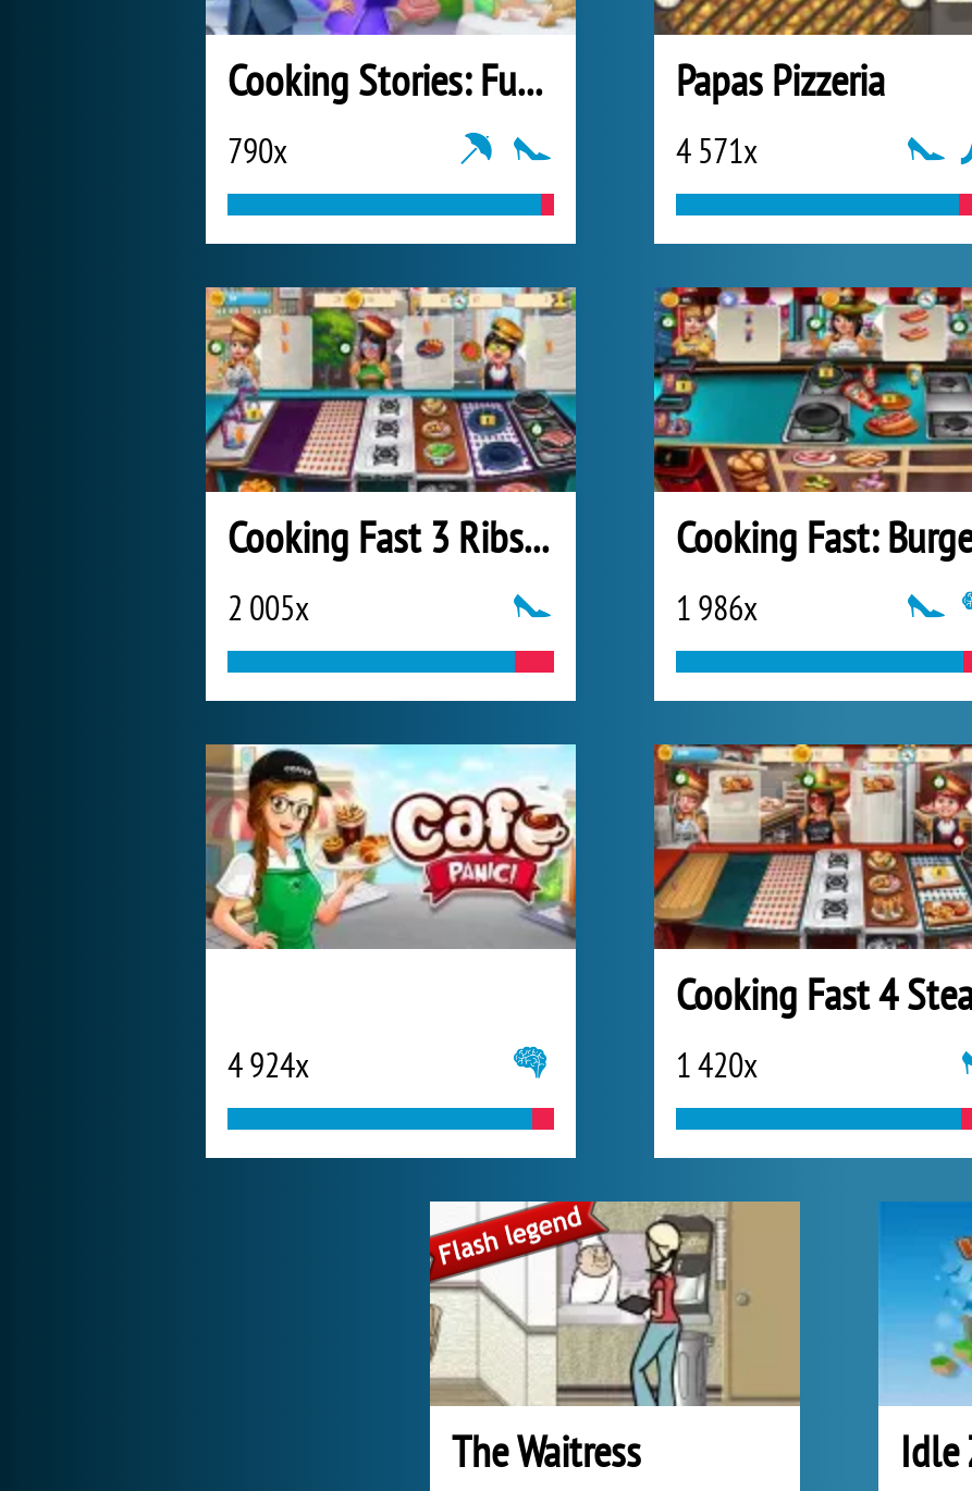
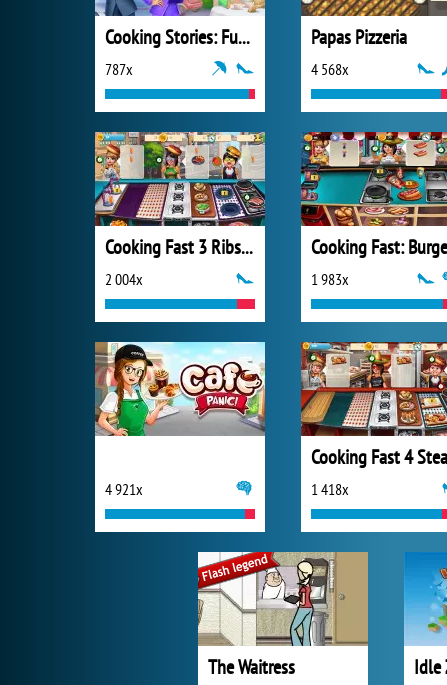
[227,128,288,172] 790x -> [105,59,133,79] 787x
[676,128,759,172] 4 571x -> [311,59,349,79] 4 568x
[227,586,759,629] 2 005x | 1 986x -> [105,269,349,289] 2 004x | 1 983x
[227,1043,310,1086] 4 924x -> [105,479,143,499] 4 921x
[676,1043,759,1086] 1 420x -> [311,479,349,499] 1 418x

